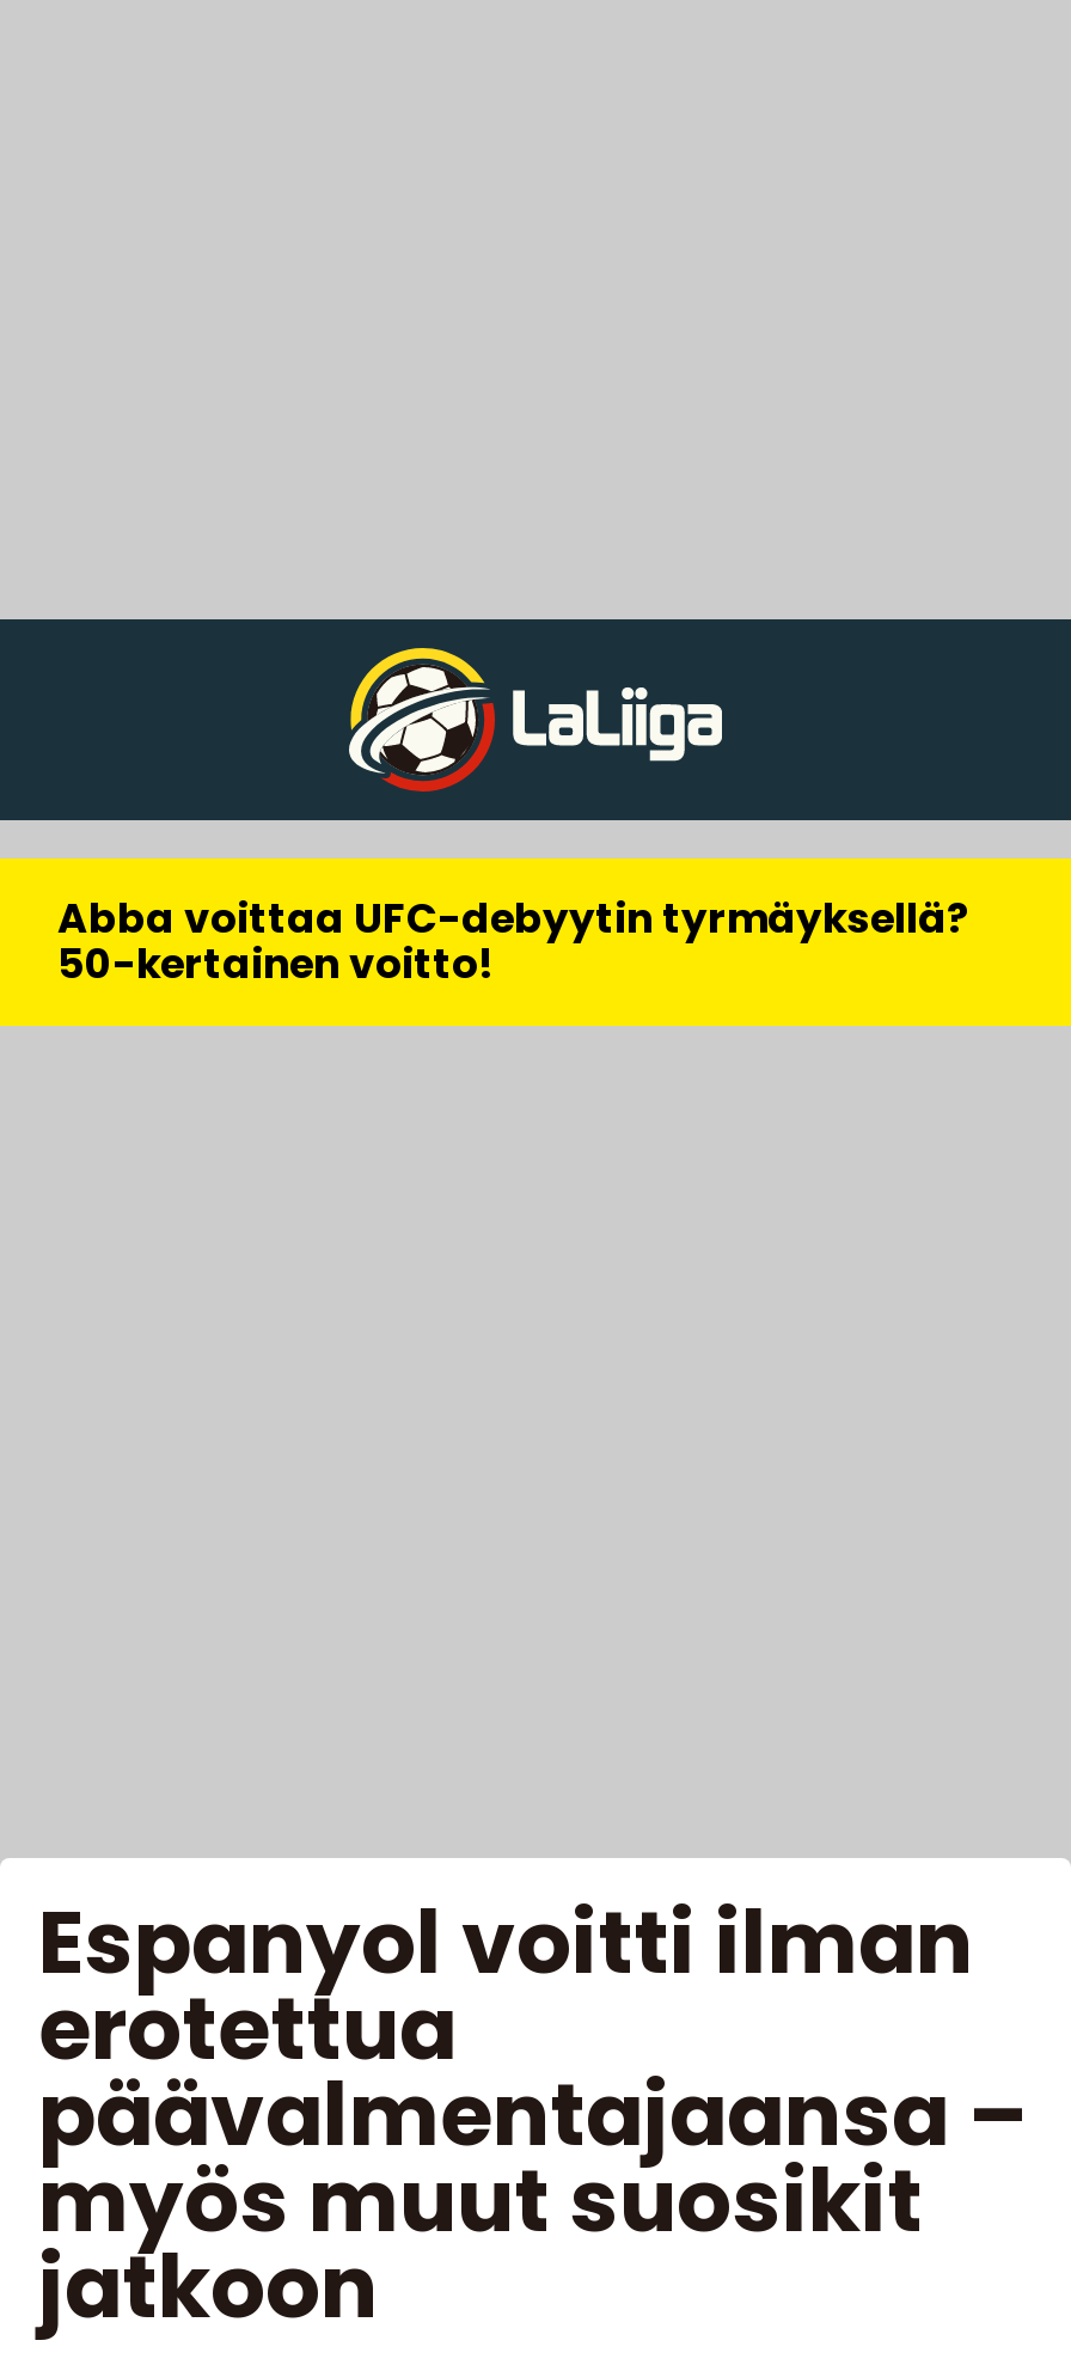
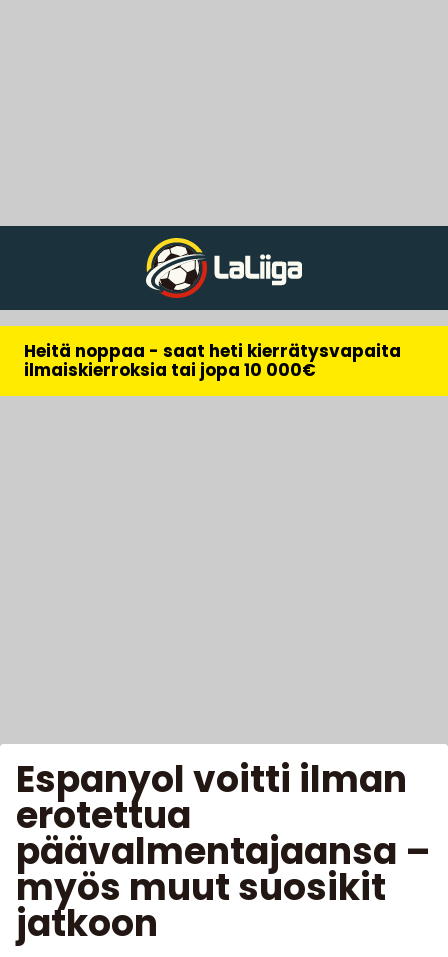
[57,890,971,992] Abba voittaa UFC-debyytin tyrmäyksellä? | 50-kertainen voitto! -> [24,339,401,382] Heitä noppaa - saat heti kierrätysvapaita | ilmaiskierroksia tai jopa 10 000€

